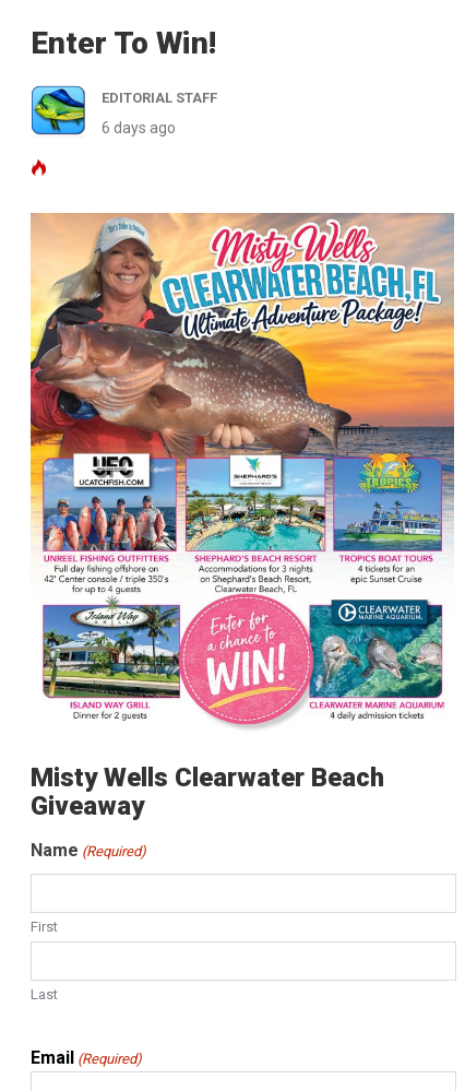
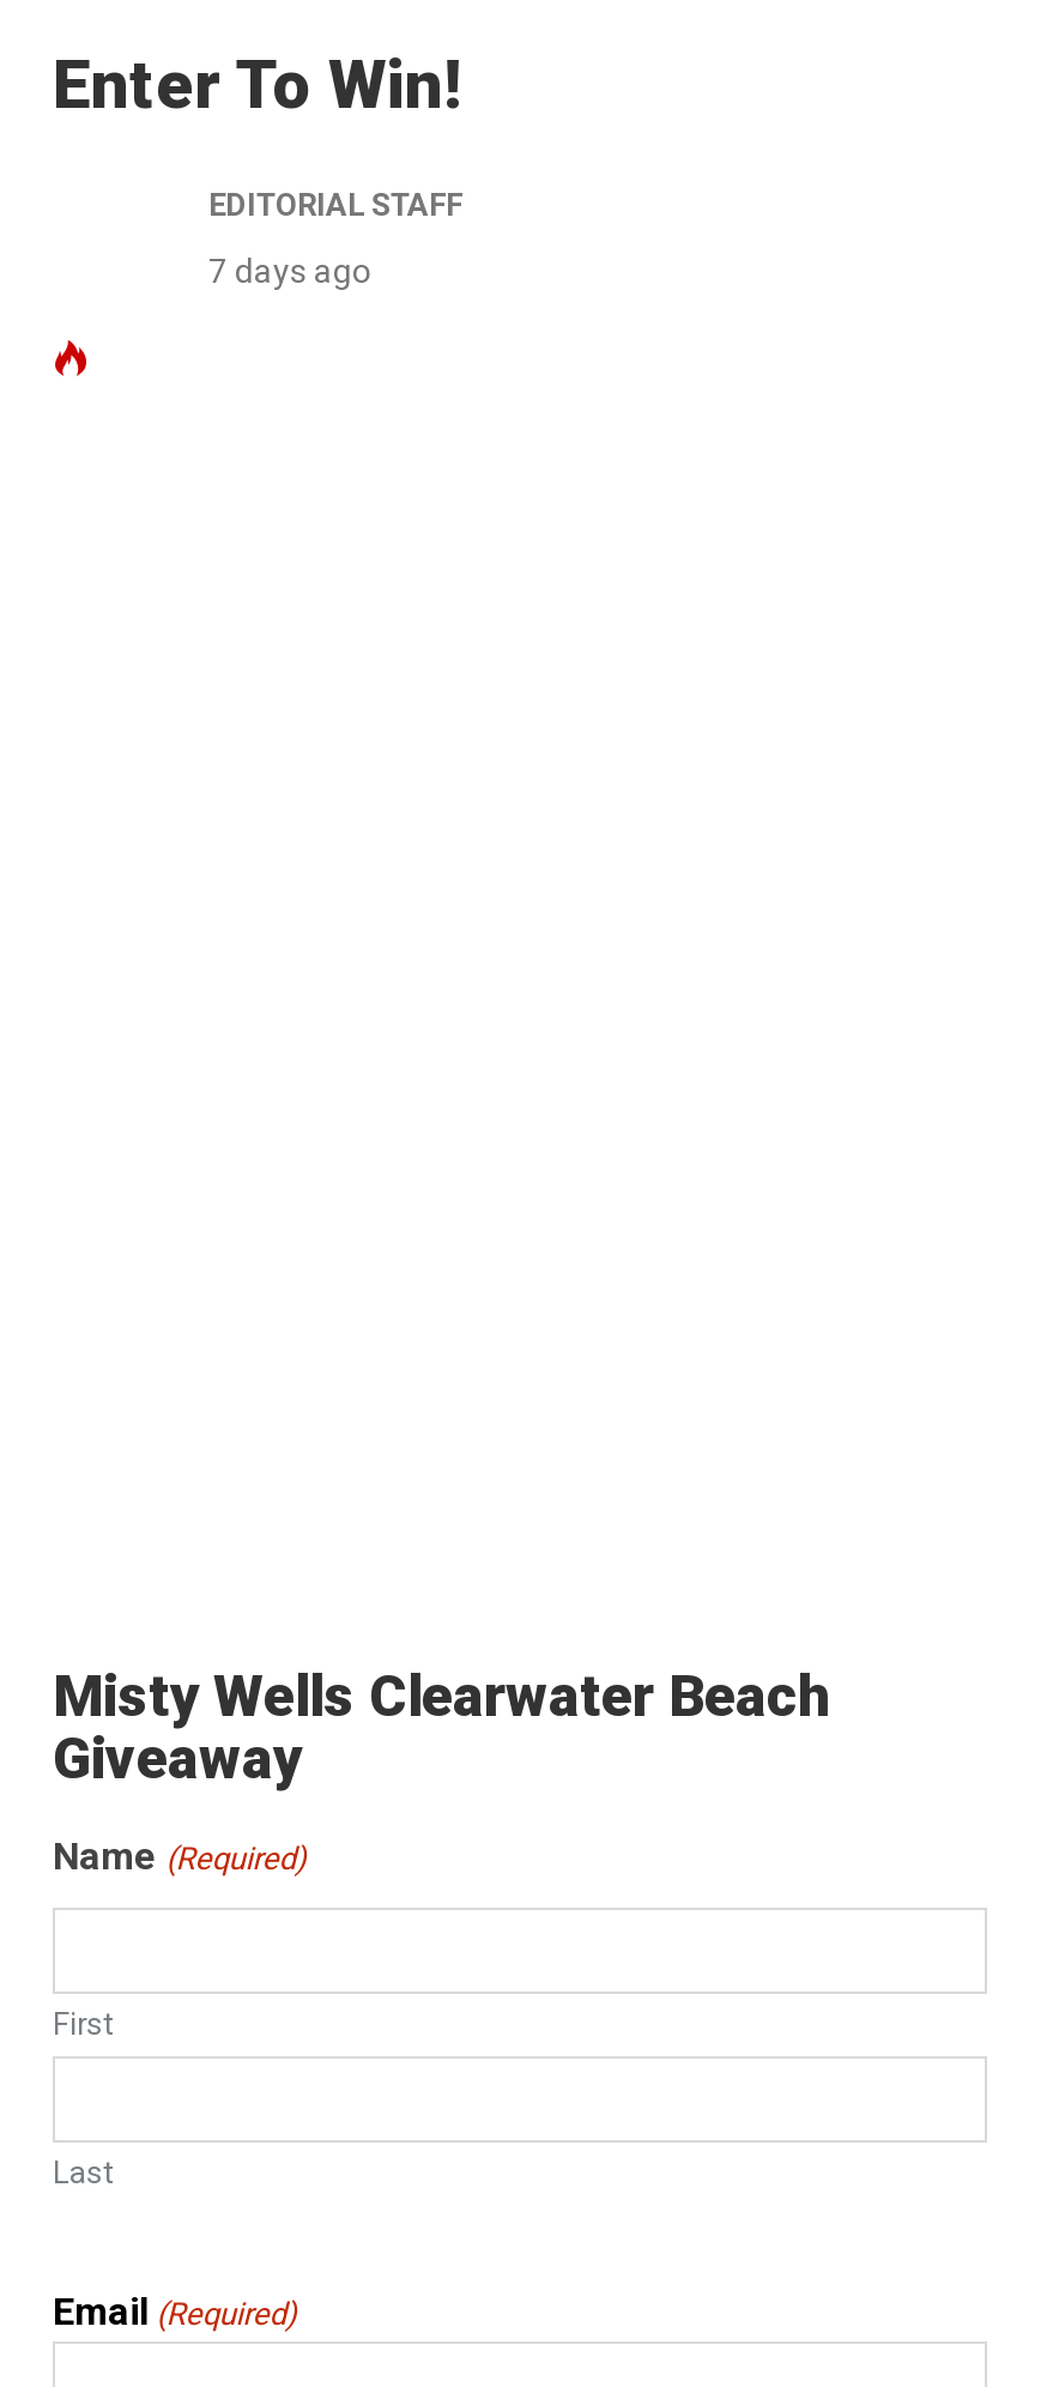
[31,85,86,135] [image] -> none
[102,119,176,137] 6 days ago -> [208,252,371,290] 7 days ago
[29,212,455,730] [image] -> none

